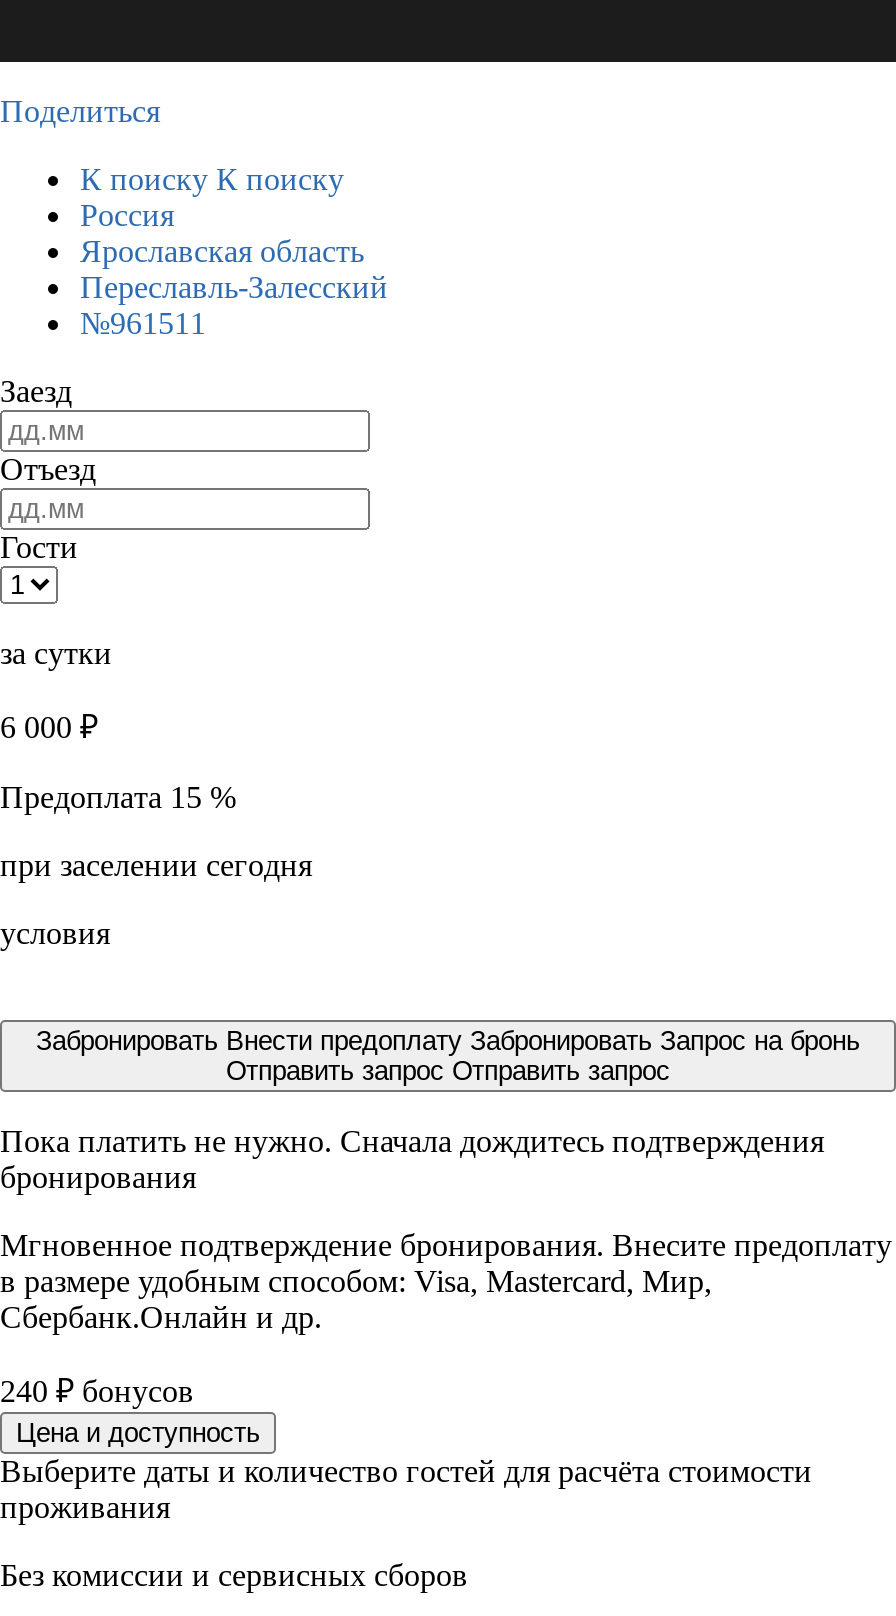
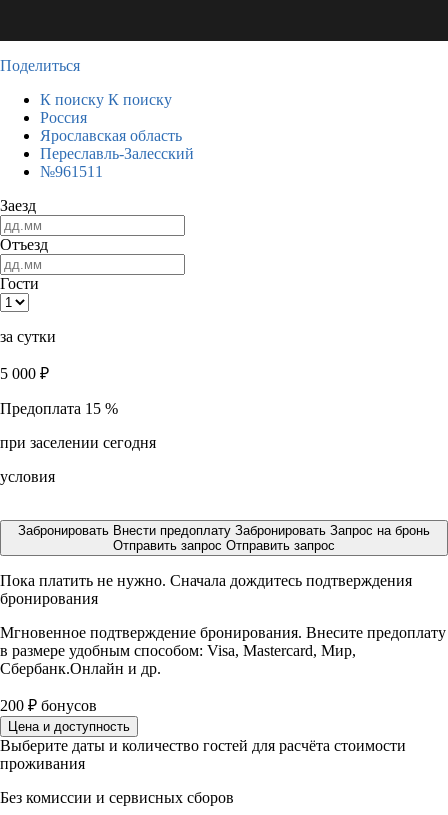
[0,710,98,744] 6 000 ₽ -> [0,365,49,382] 5 000 ₽
[0,1374,194,1408] 240 ₽ бонусов -> [0,697,97,714] 200 ₽ бонусов

